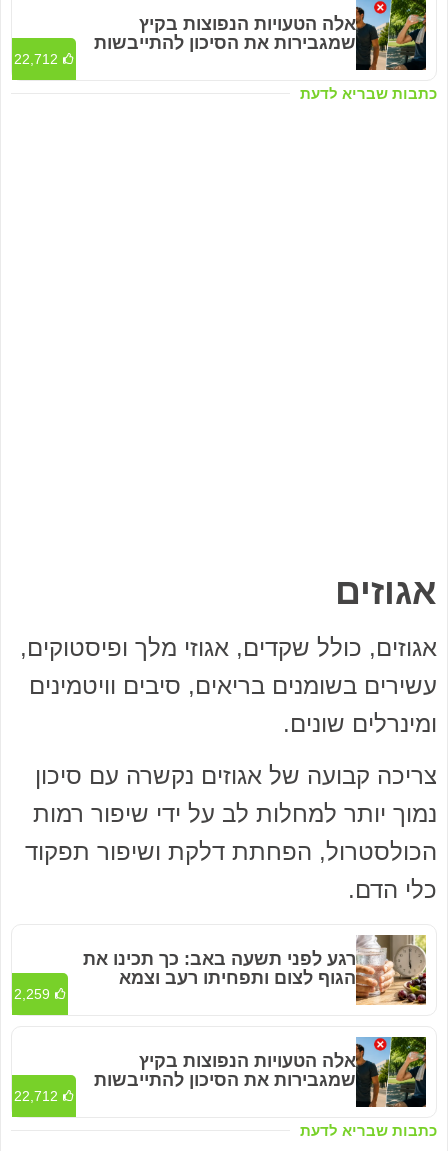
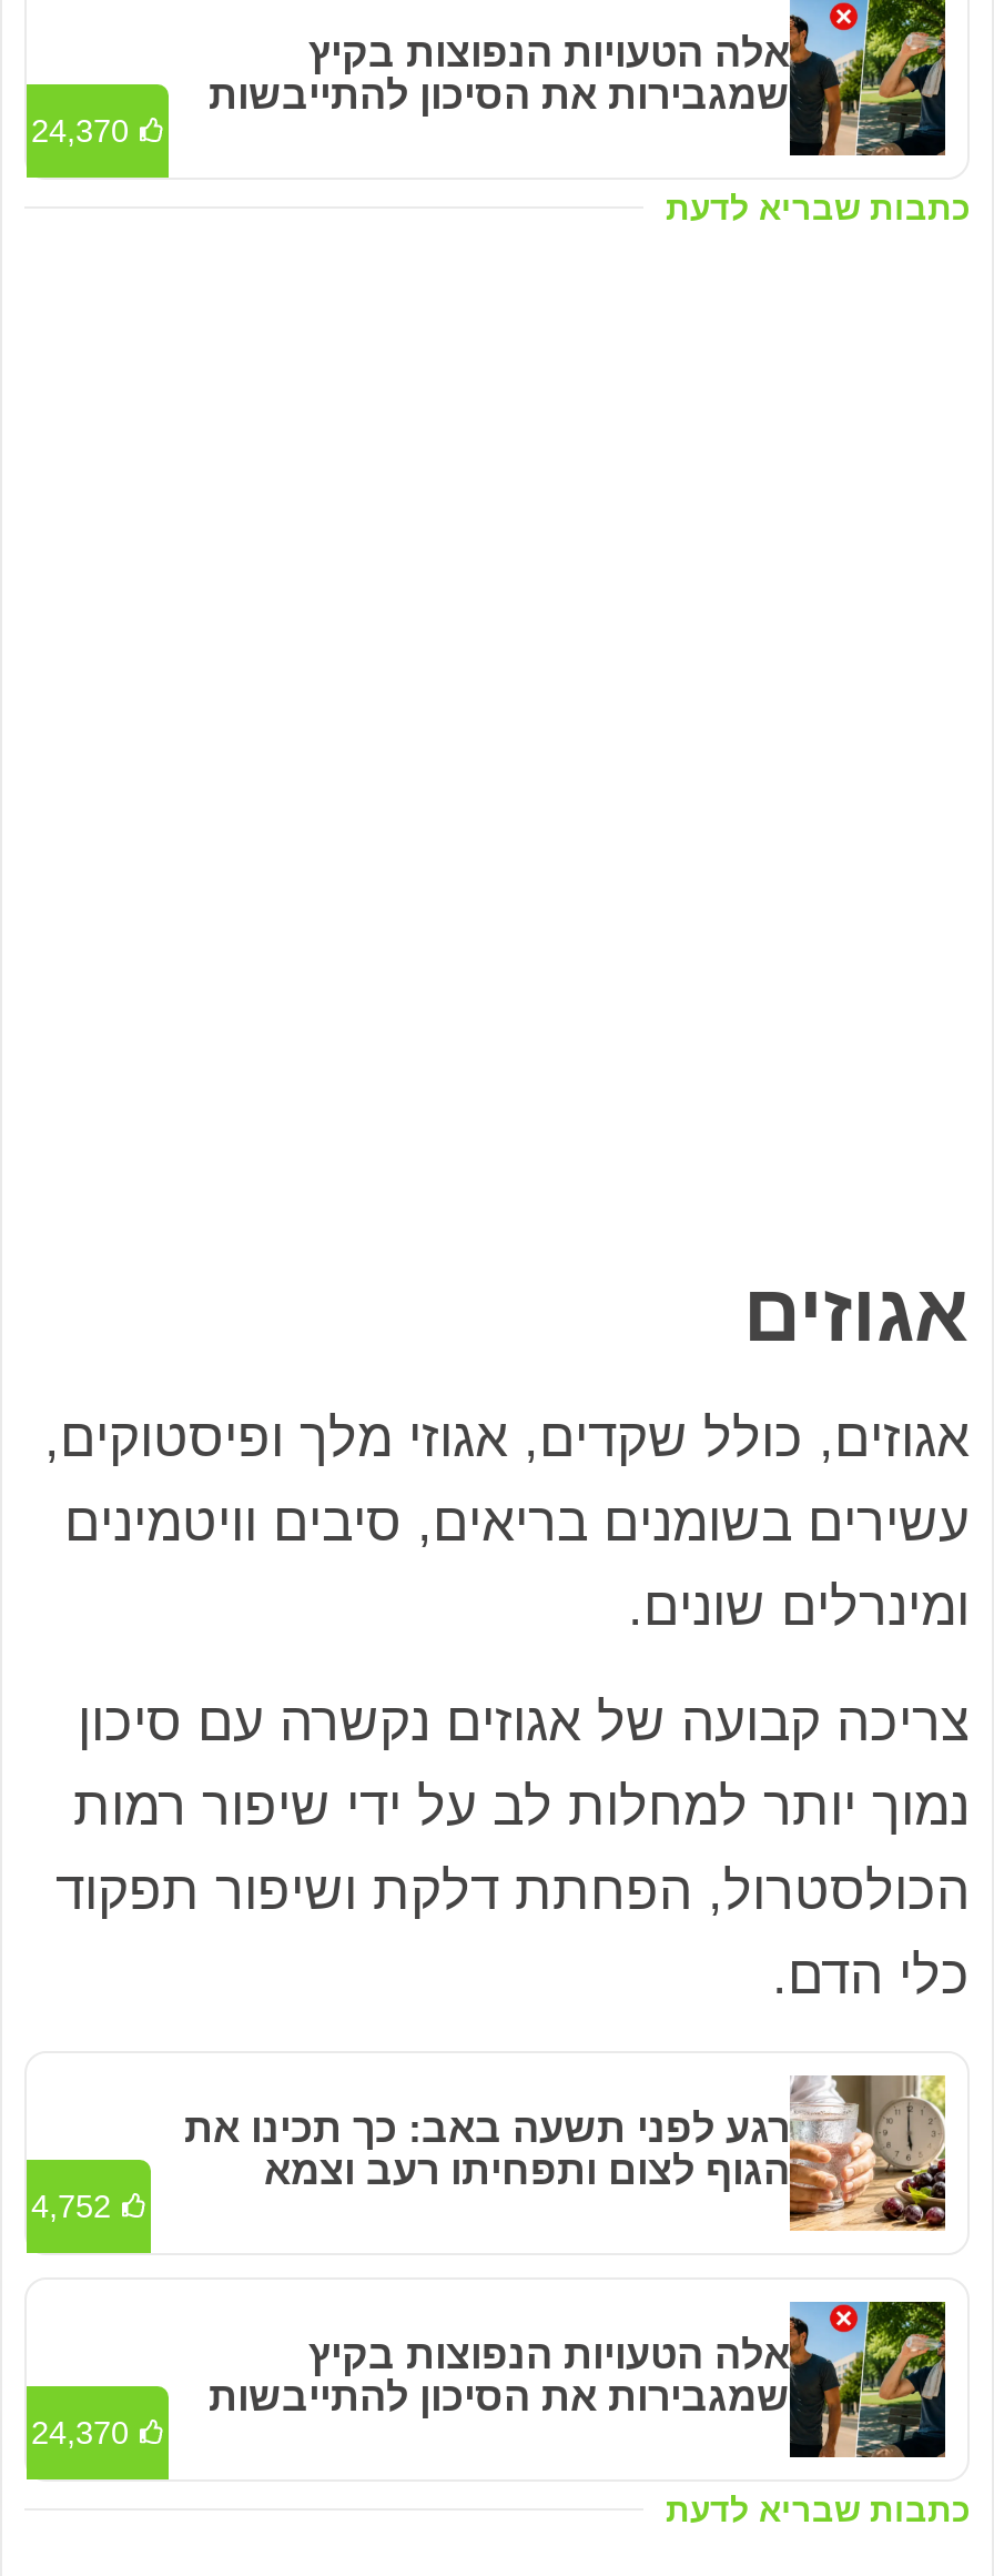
[14,51,58,67] 22,712 -> [31,113,129,149] 24,370
[14,986,50,1002] 2,259 -> [31,2188,111,2223] 4,752
[14,1088,58,1104] 22,712 -> [31,2414,129,2450] 24,370

